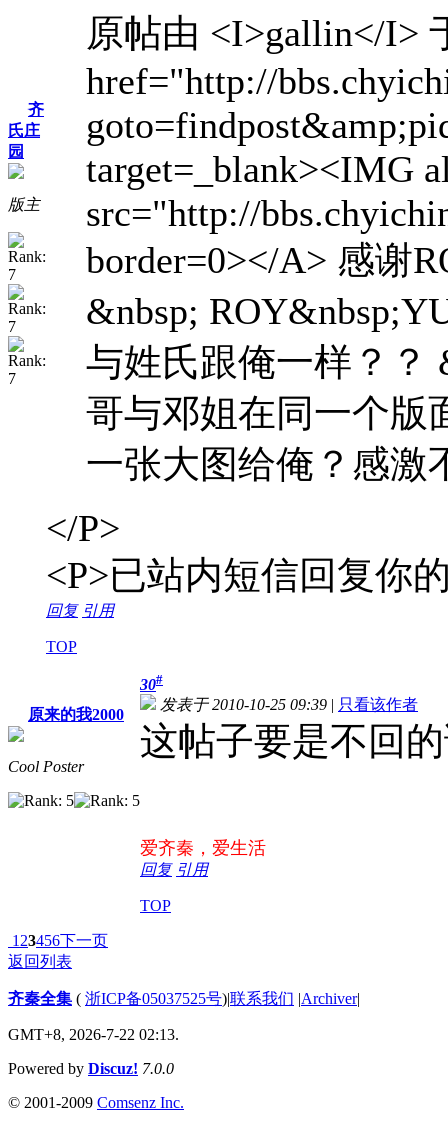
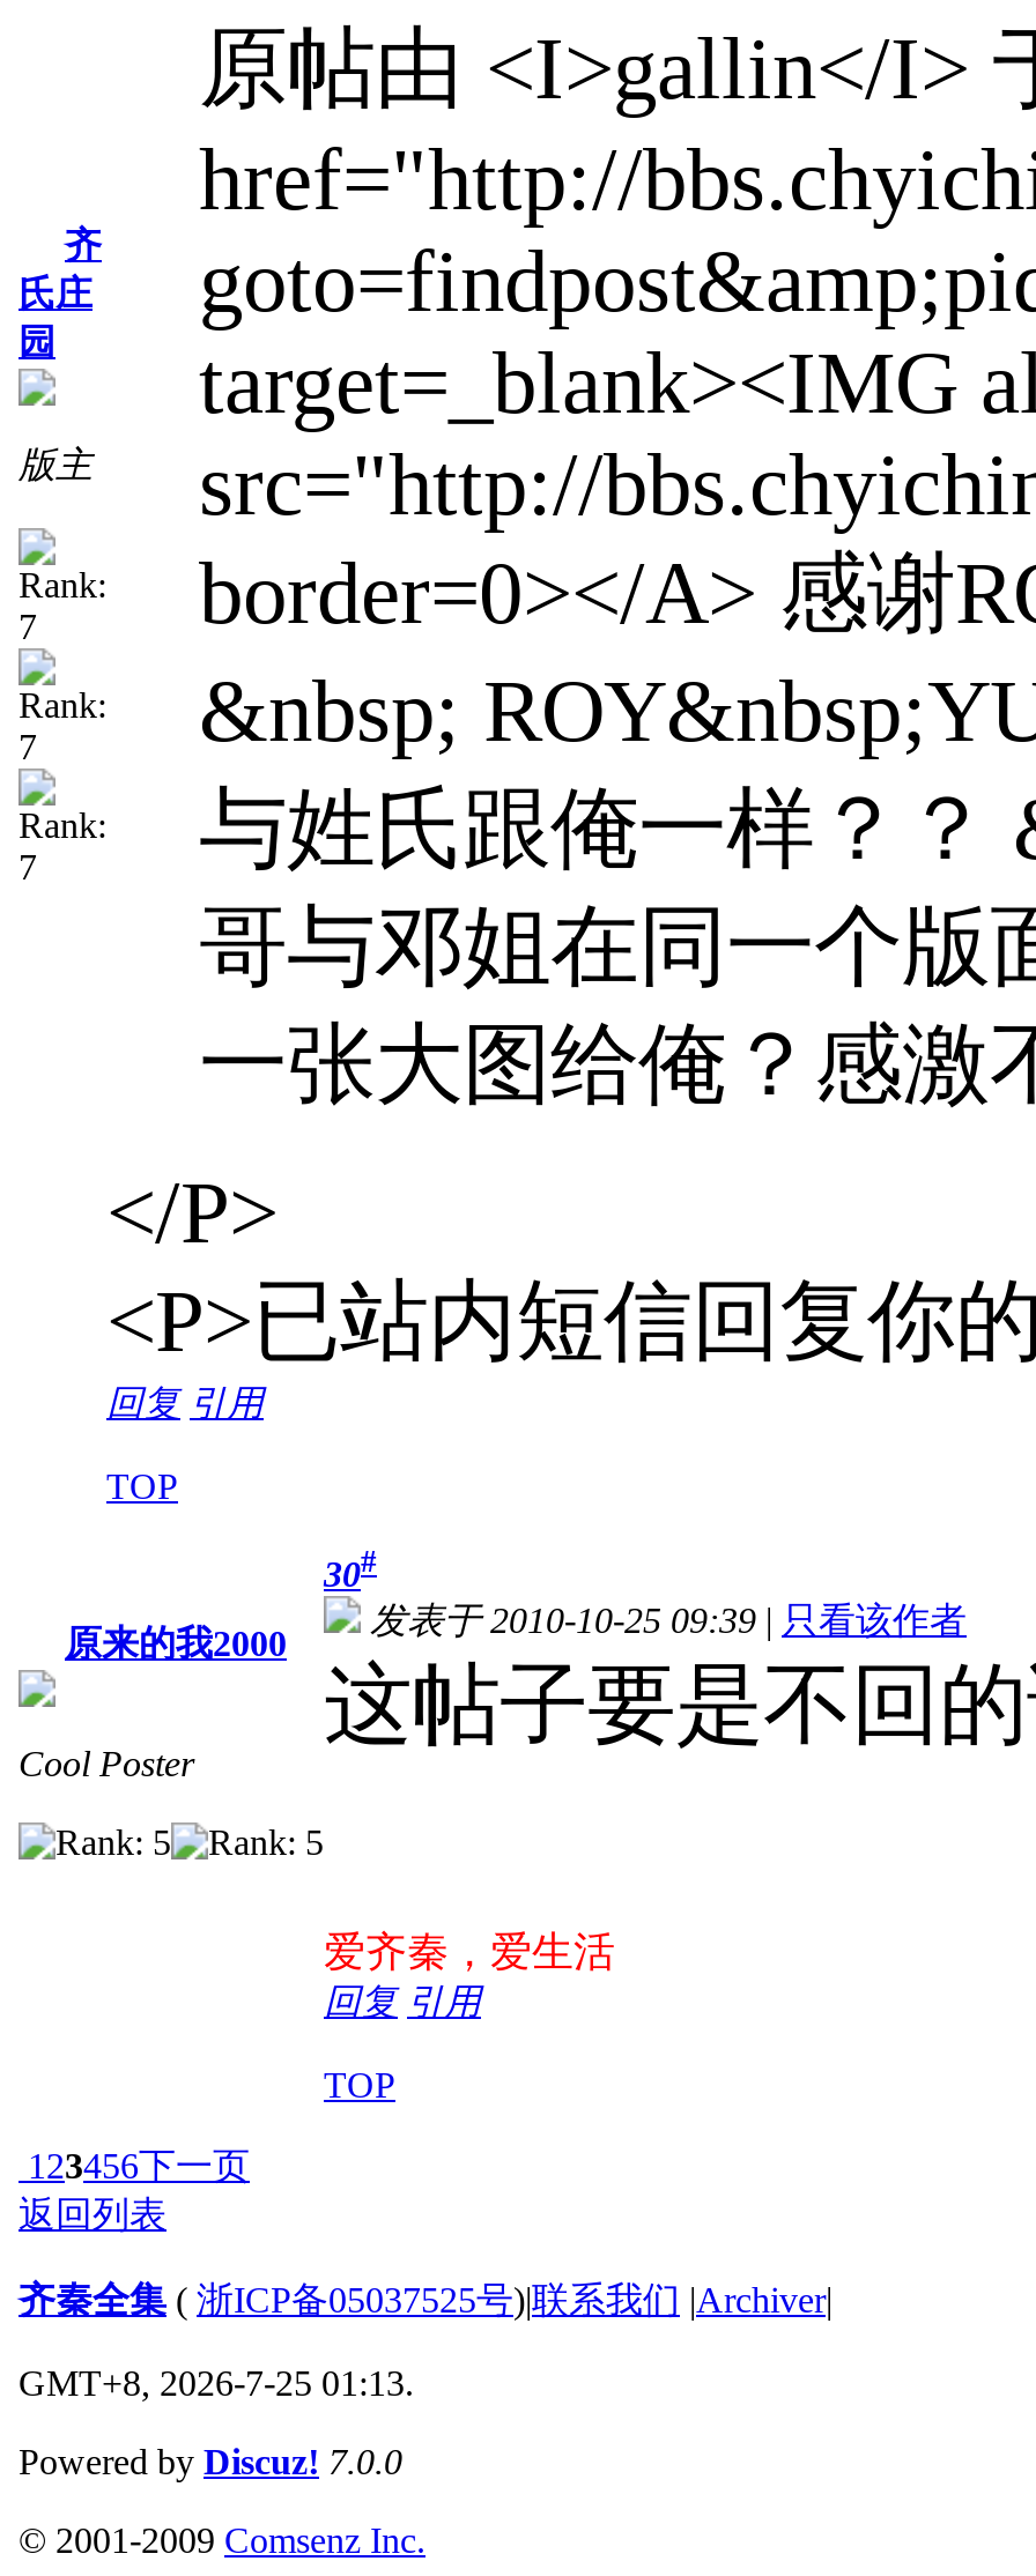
[8,1026,179,1043] GMT+8, 2026-7-22 02:13. -> [18,2363,414,2402] GMT+8, 2026-7-25 01:13.

